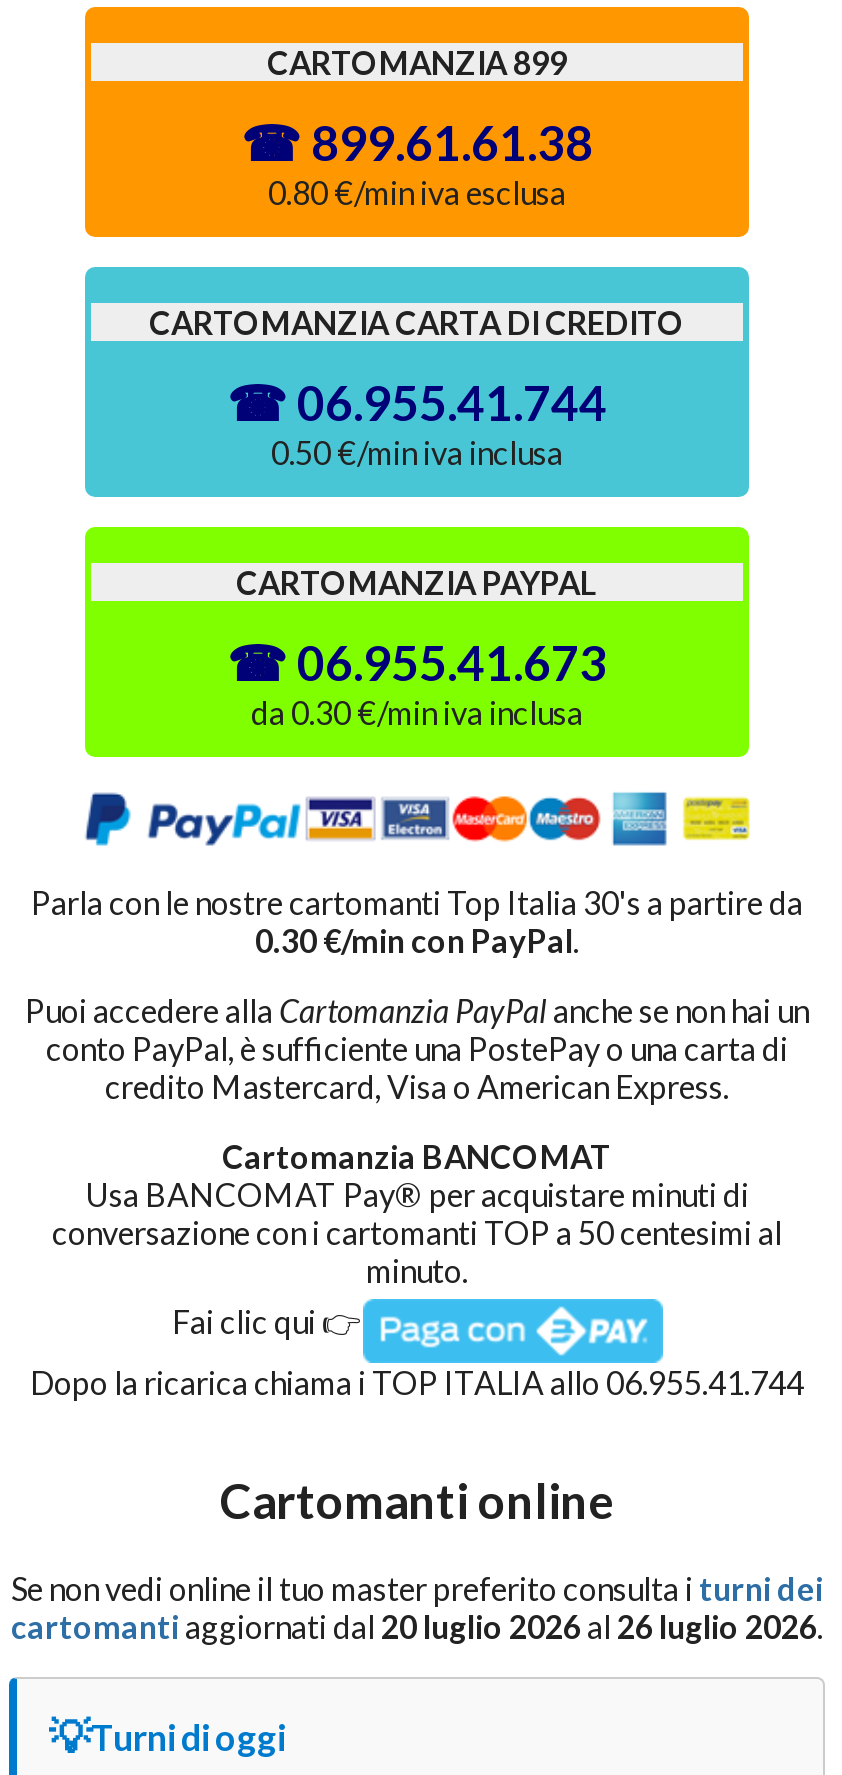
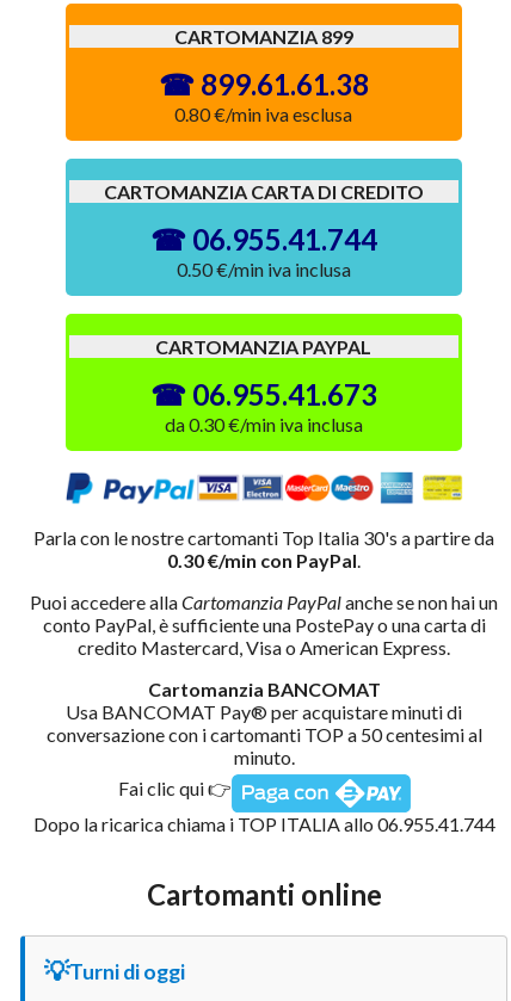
[11,1568,823,1644] Se non vedi online il tuo master preferito consulta i turni dei | cartomanti aggiornati dal 20 luglio 2026 al 26 luglio 2026. -> none

